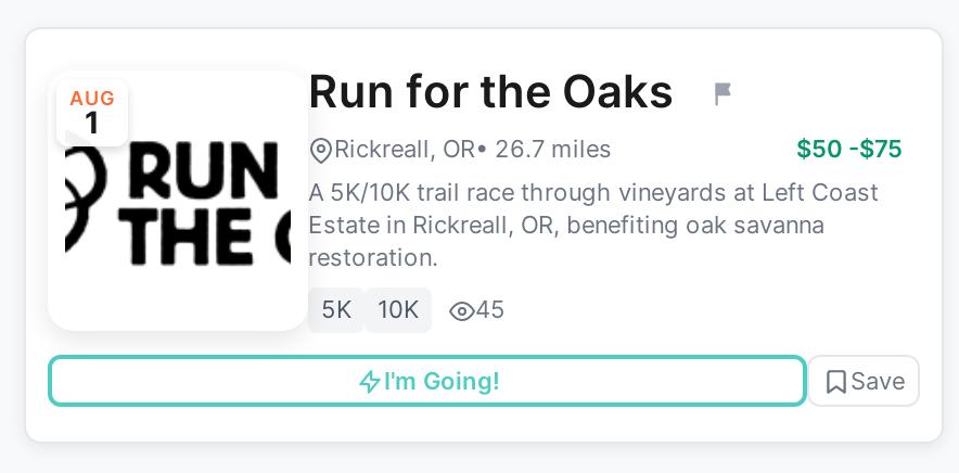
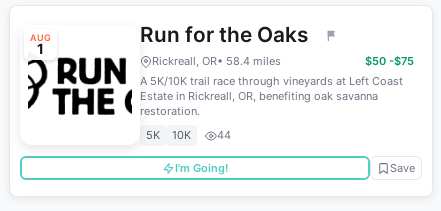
[334,133,612,164] Rickreall, OR• 26.7 miles -> [152,54,281,68] Rickreall, OR• 58.4 miles
[321,294,506,324] 5K 10K 45 -> [146,128,231,142] 5K 10K 44

